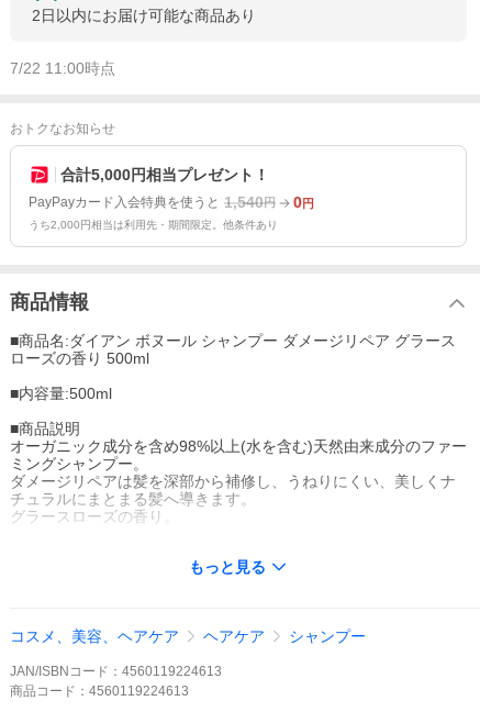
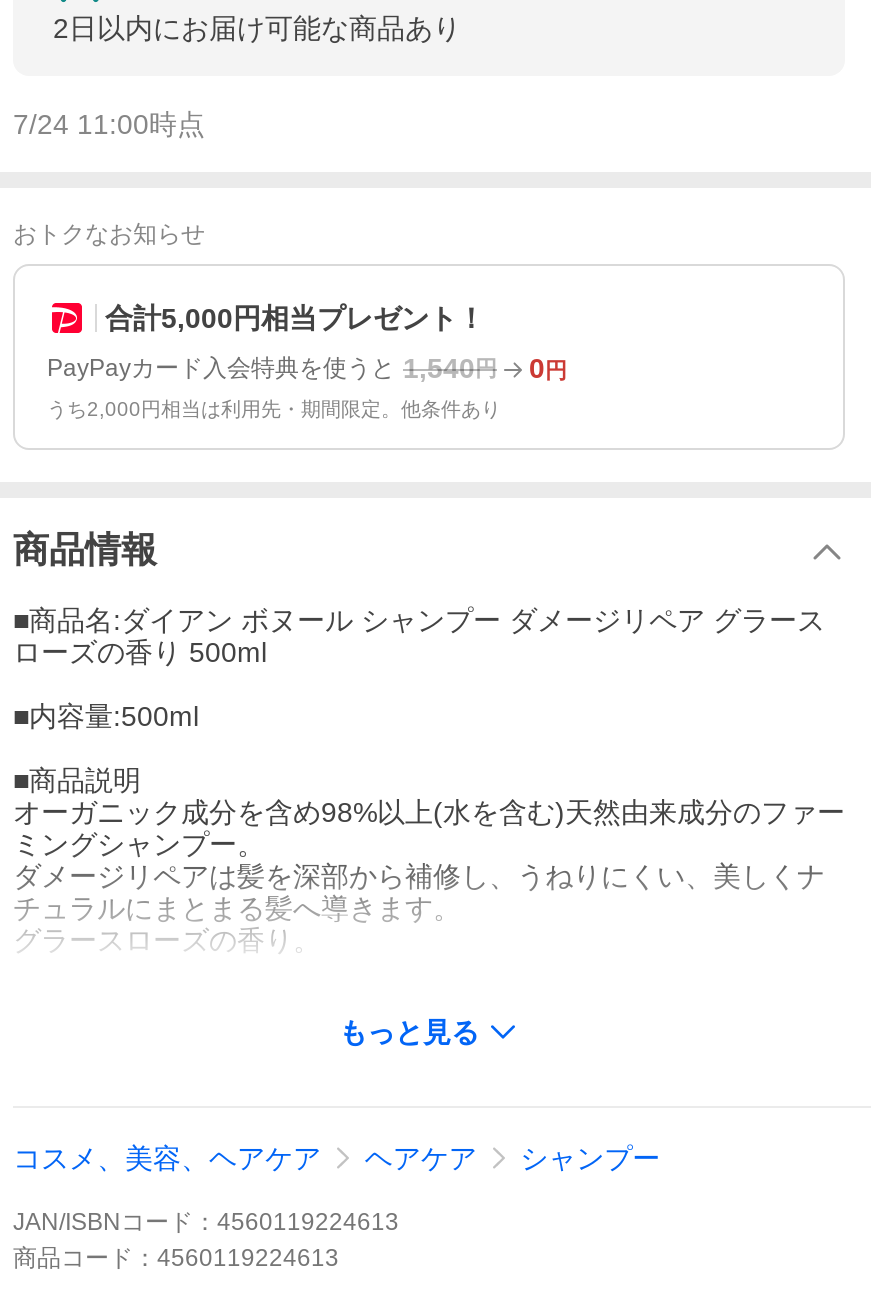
[10,60,115,77] 7/22 11:00時点 -> [13,109,205,141] 7/24 11:00時点

